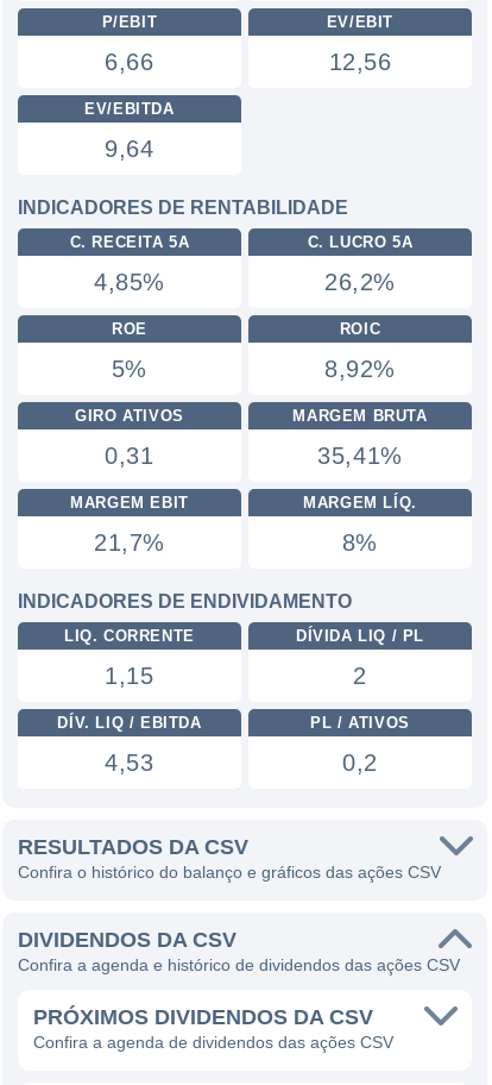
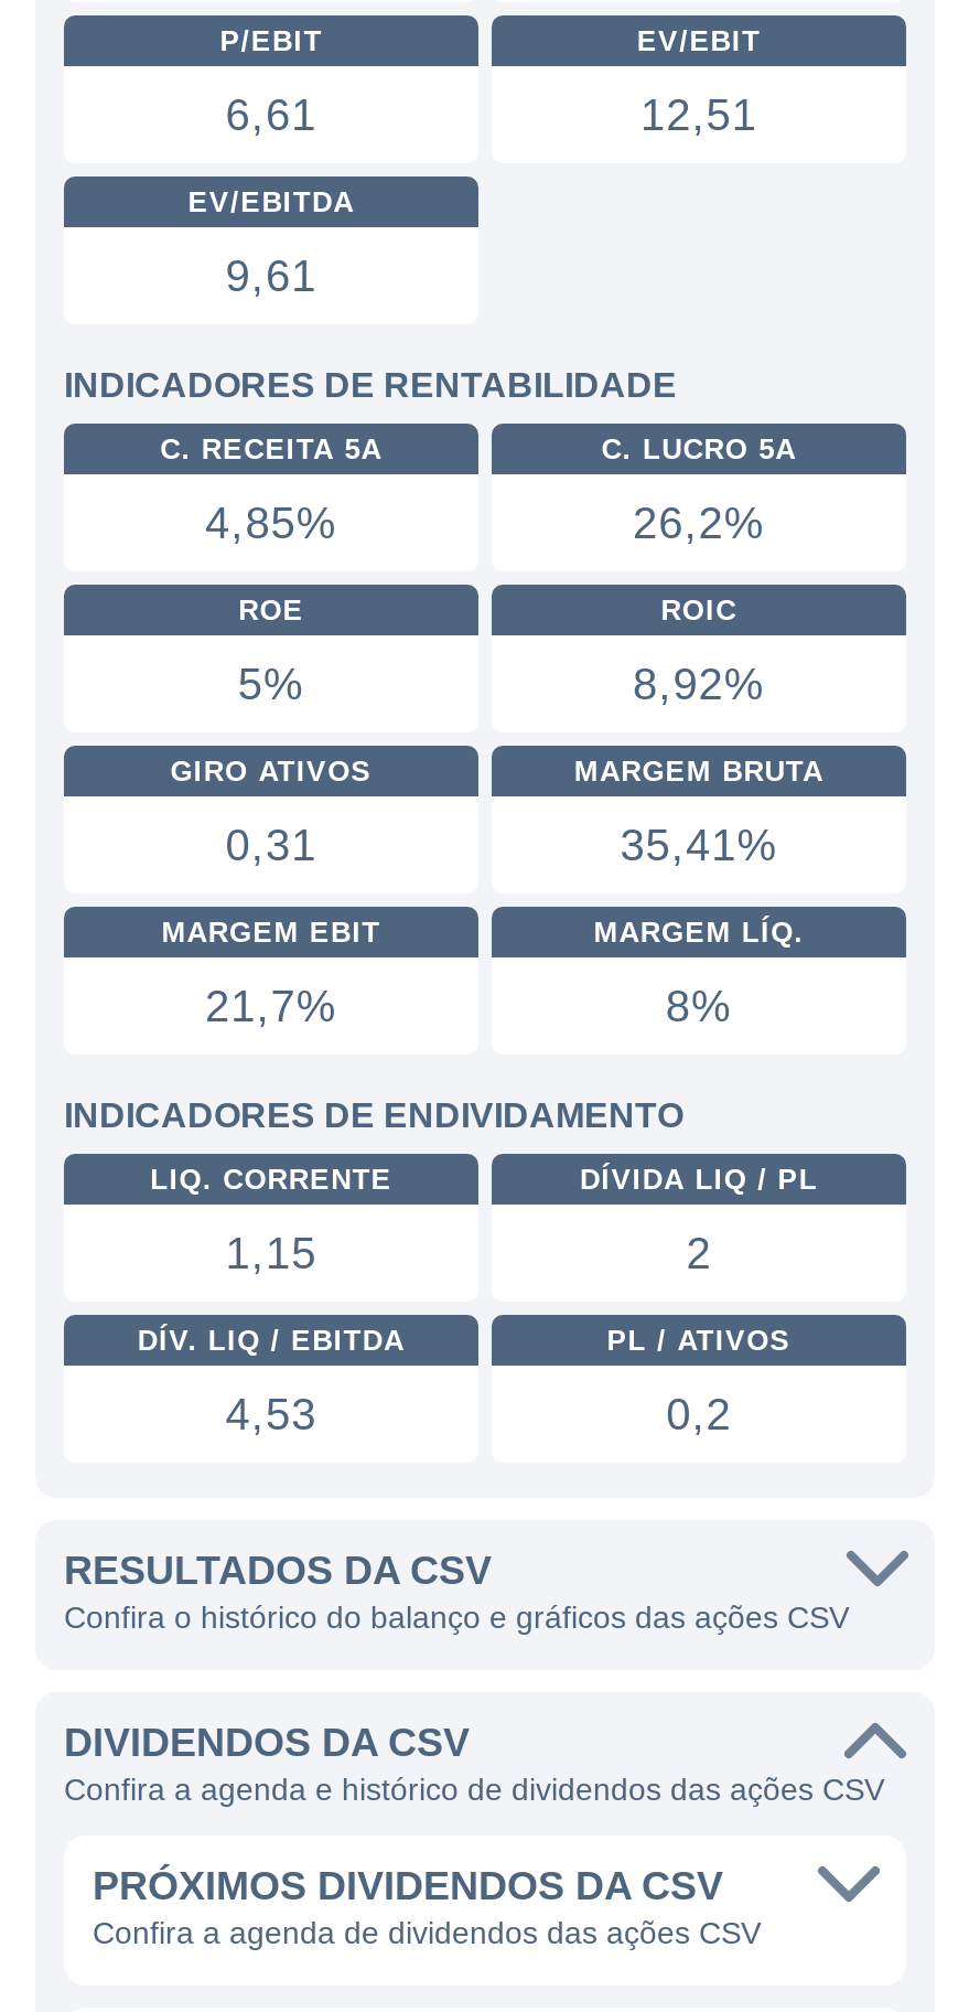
[105,49,154,75] 6,66 -> [226,90,317,139] 6,61
[329,49,392,75] 12,56 -> [640,90,757,139] 12,51
[105,136,154,162] 9,64 -> [226,251,317,300] 9,61

